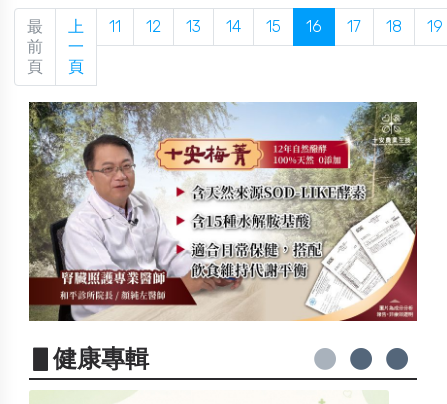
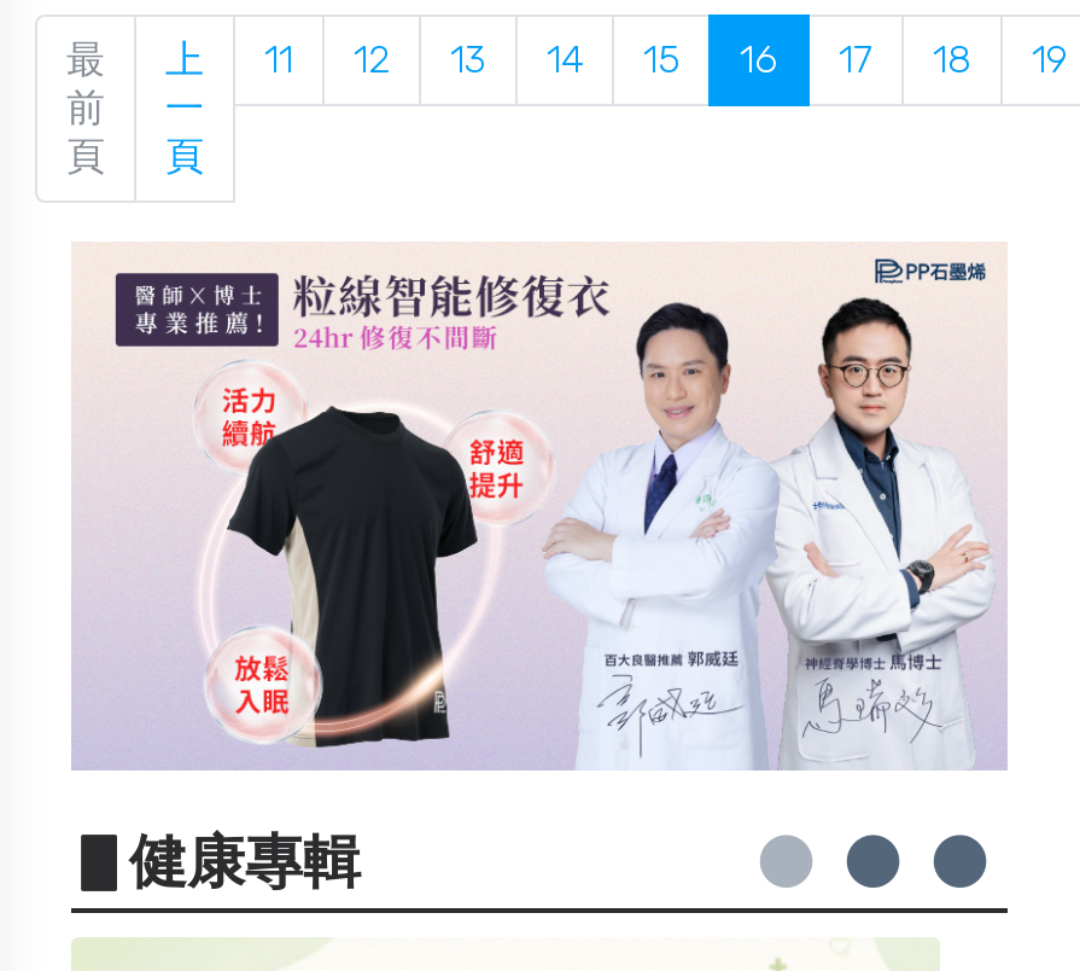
[28,101,418,322] [image] -> [71,242,1008,771] [image]

